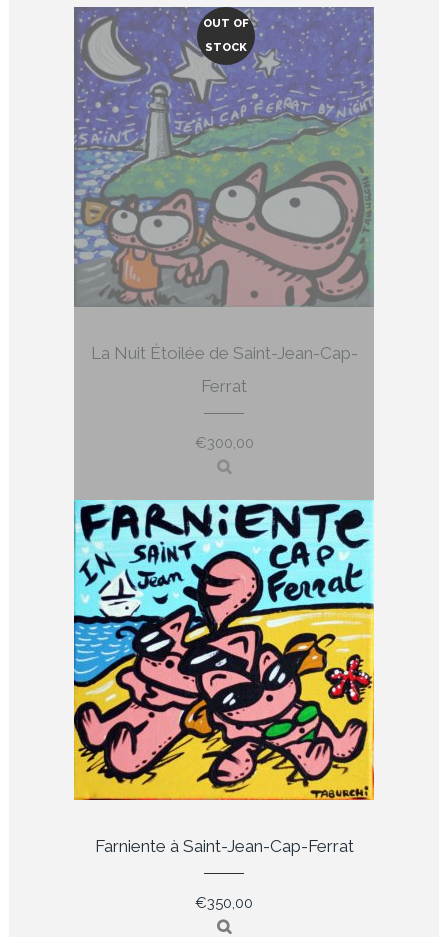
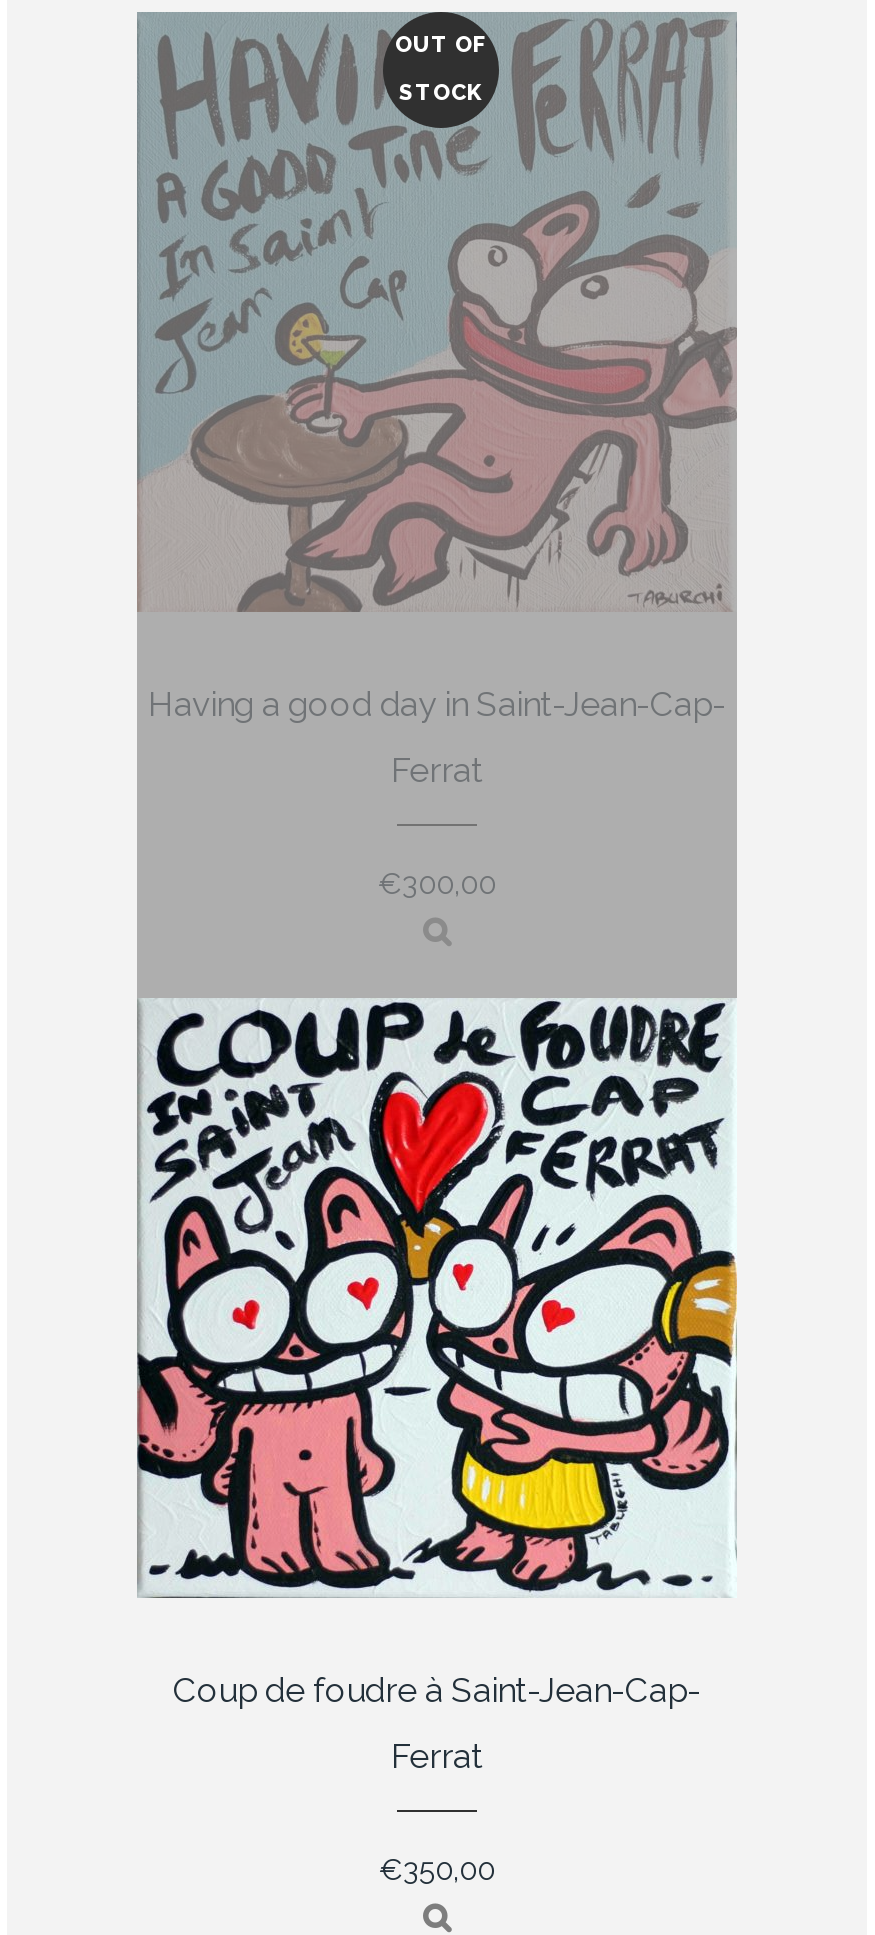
[75,8,373,363] [image] | La Nuit Étoilée de Saint-Jean-Cap- -> [137,12,737,724] [image] | Having a good day in Saint-Jean-Cap-
[73,500,375,856] [image] | Farniente à Saint-Jean-Cap-Ferrat -> [135,998,737,1776] [image] | Coup de foudre à Saint-Jean-Cap- | Ferrat

